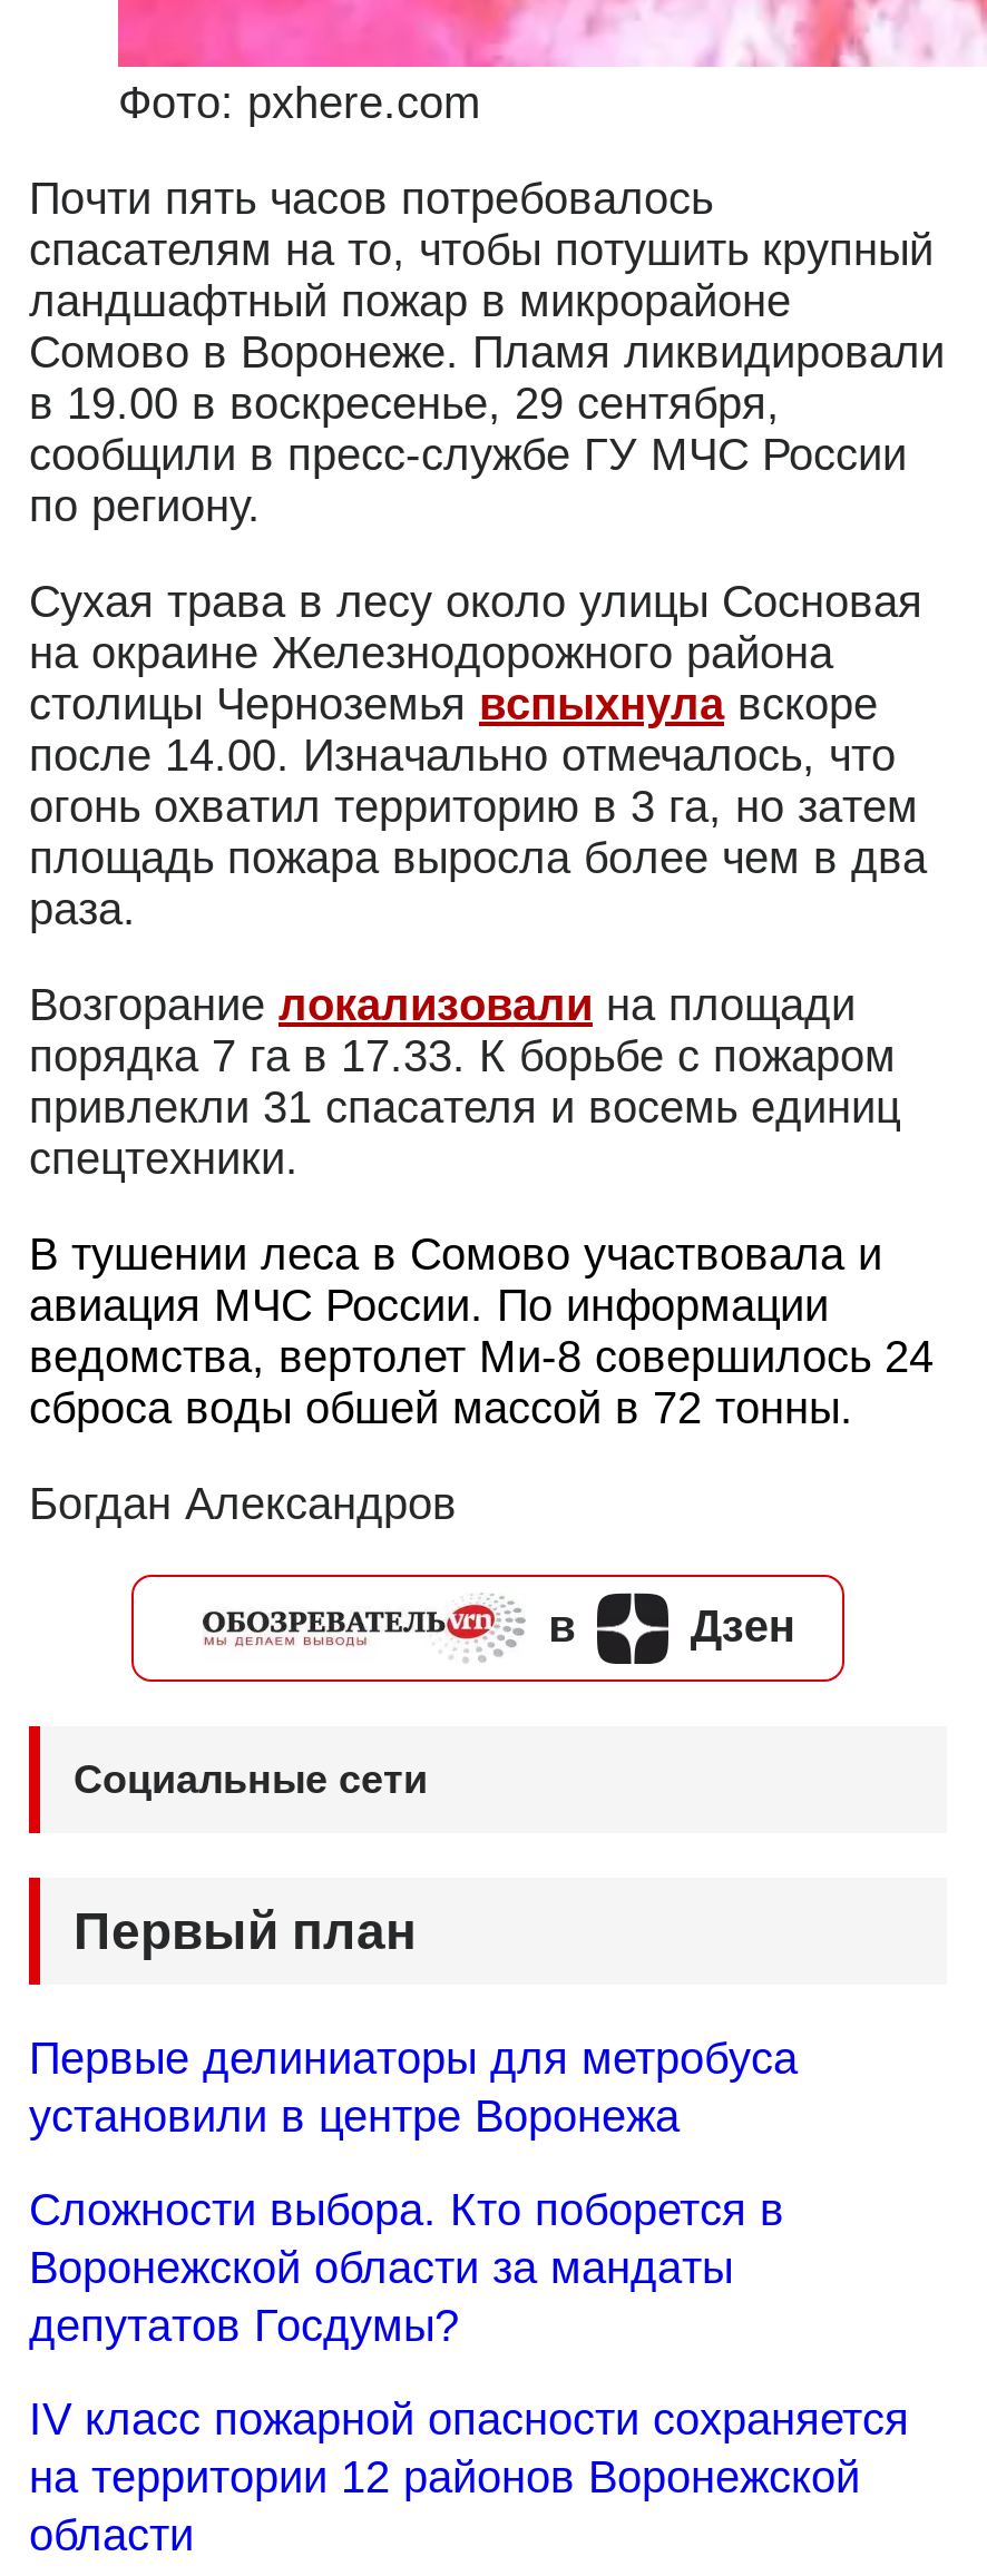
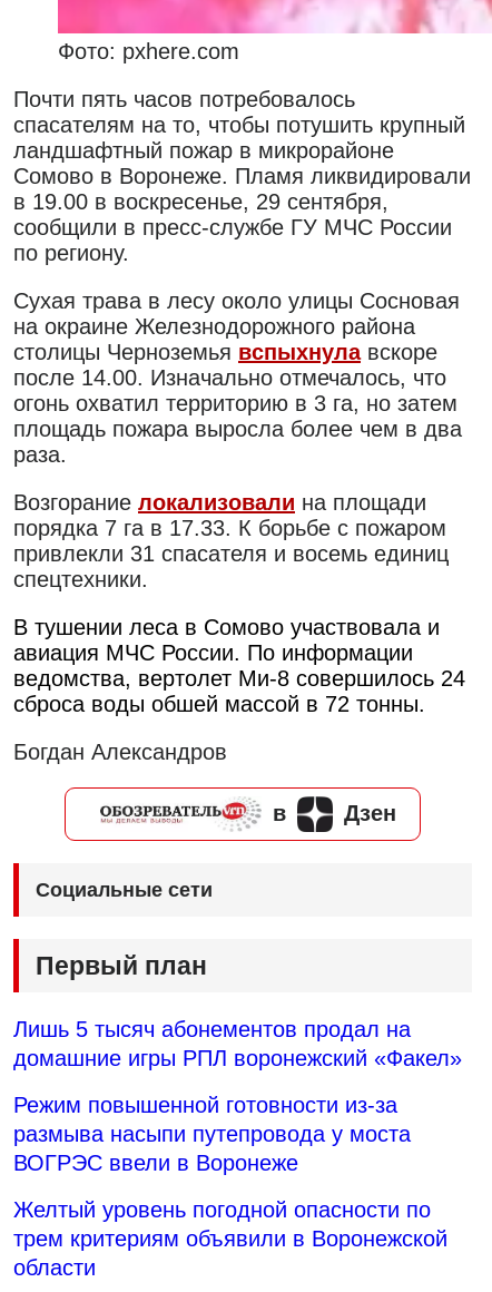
[29,2033,798,2140] Первые делиниаторы для метробуса | установили в центре Воронежа -> [13,1017,462,1070] Лишь 5 тысяч абонементов продал на | домашние игры РПЛ воронежский «Факел»
[29,2185,784,2349] Сложности выбора. Кто поборется в | Воронежской области за мандаты | депутатов Госдумы? -> [13,1092,411,1175] Режим повышенной готовности из-за | размыва насыпи путепровода у моста | ВОГРЭС ввели в Воронеже
[29,2394,909,2501] IV класс пожарной опасности сохраняется | на территории 12 районов Воронежской -> [13,1197,447,1251] Желтый уровень погодной опасности по | трем критериям объявили в Воронежской

